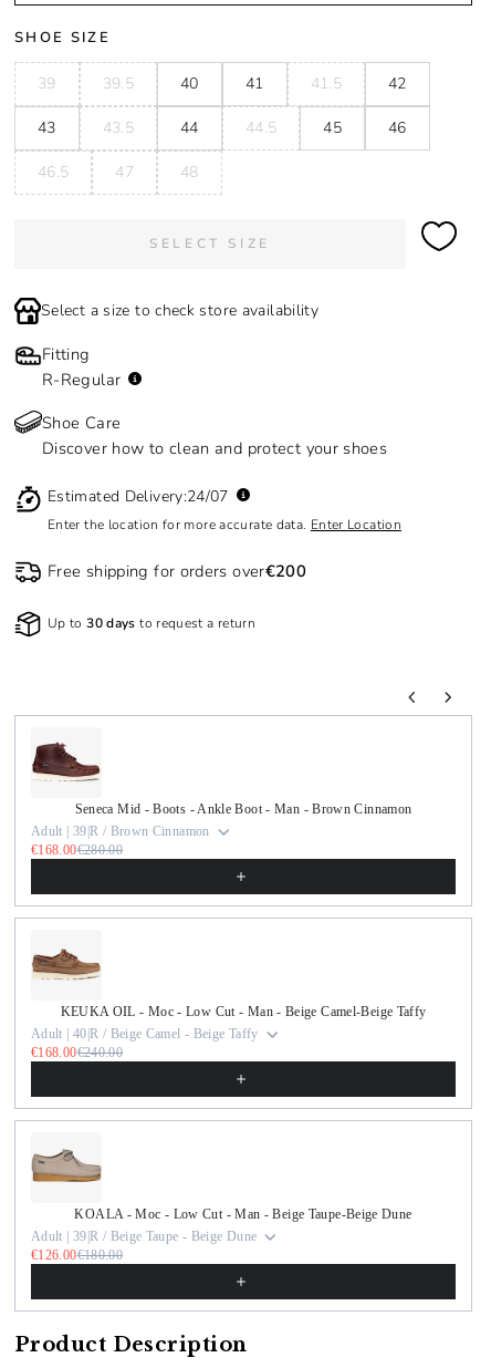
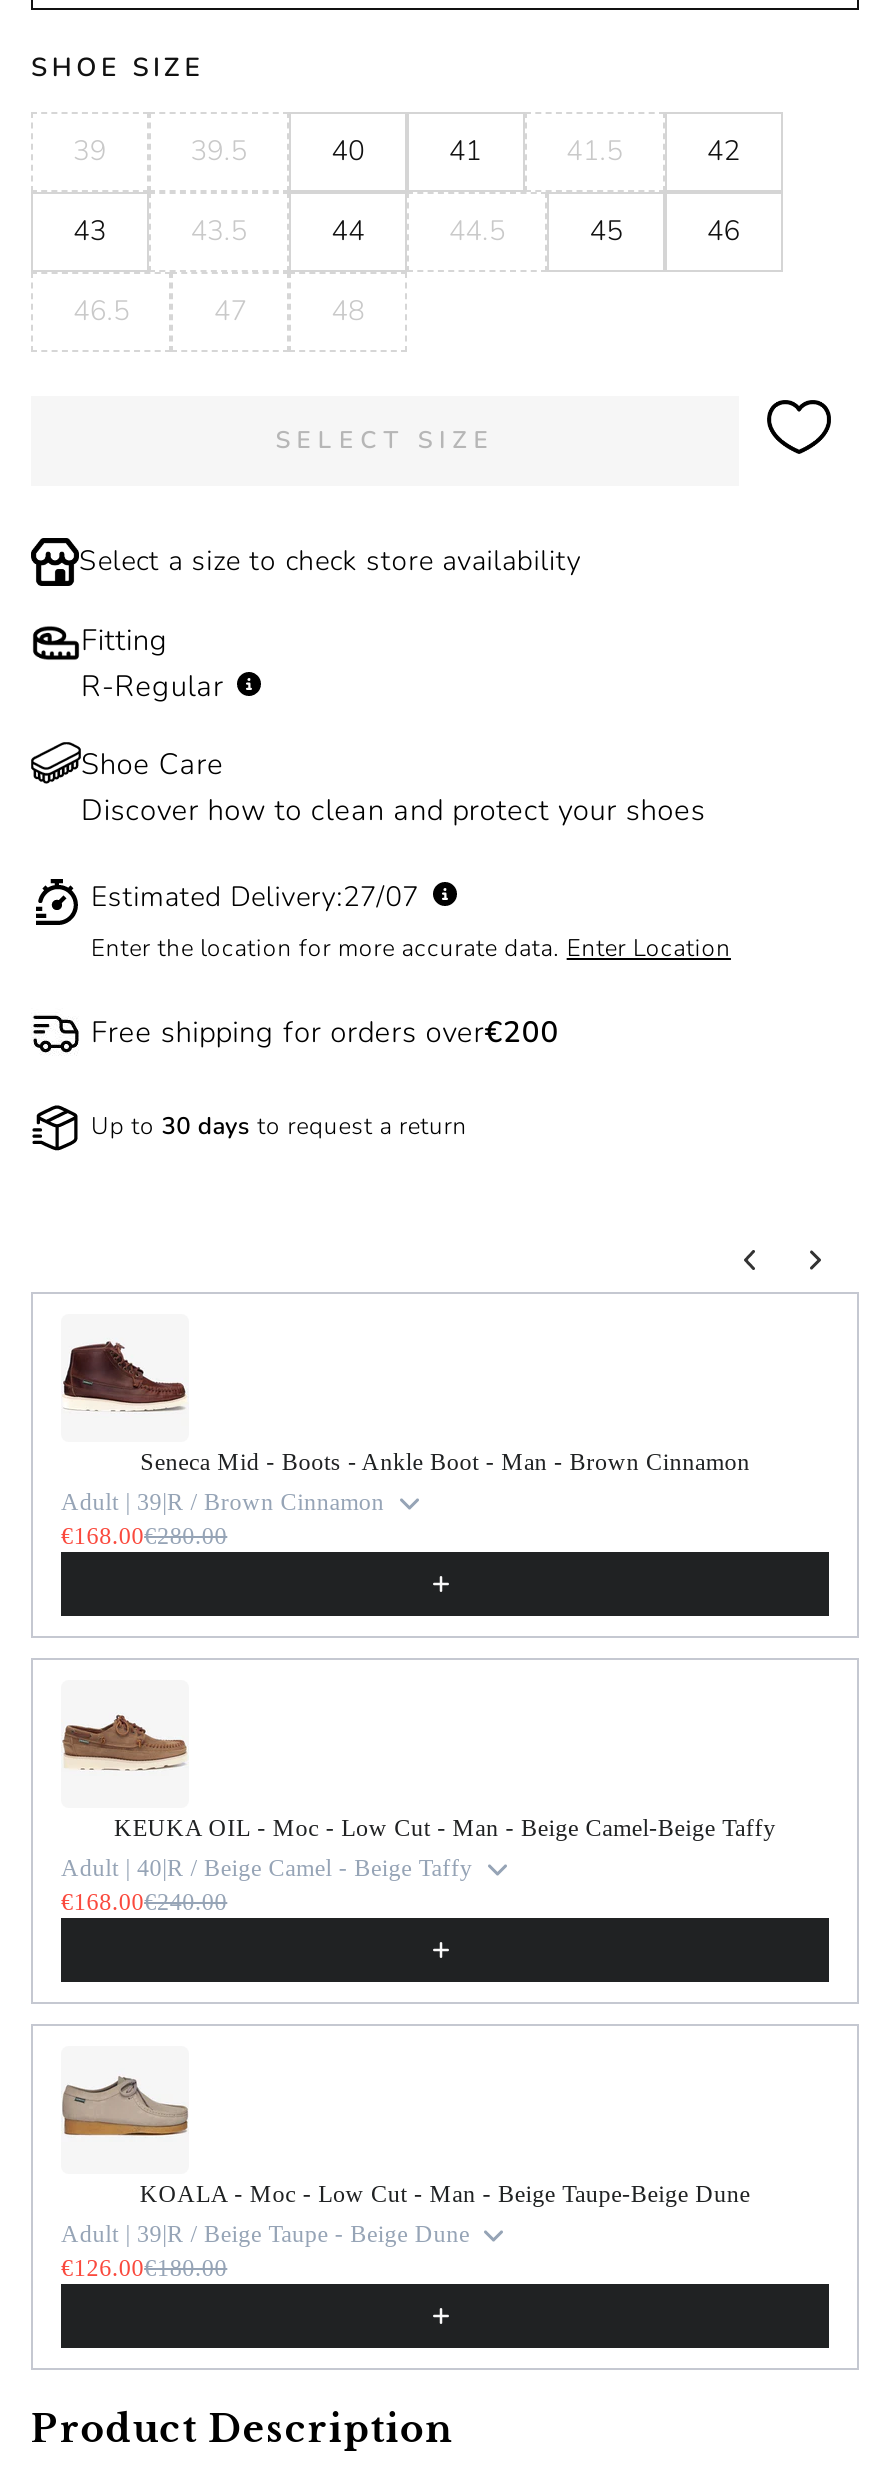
[48,486,229,507] Estimated Delivery:24/07 -> [91,878,419,916] Estimated Delivery:27/07

